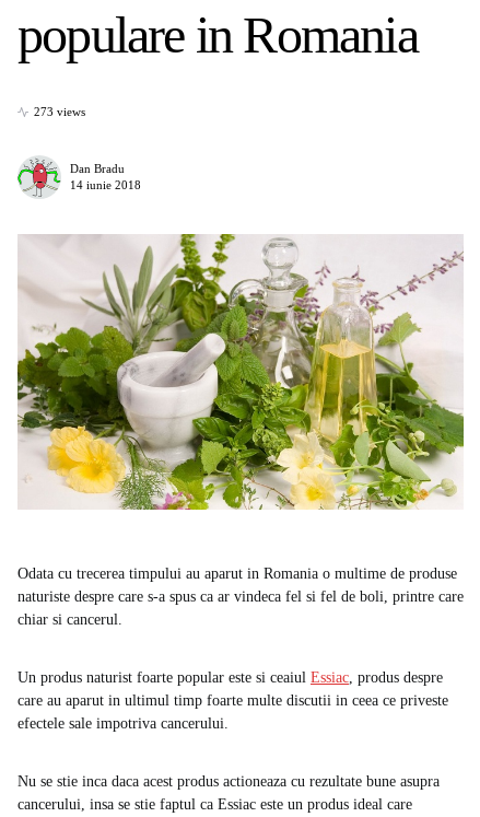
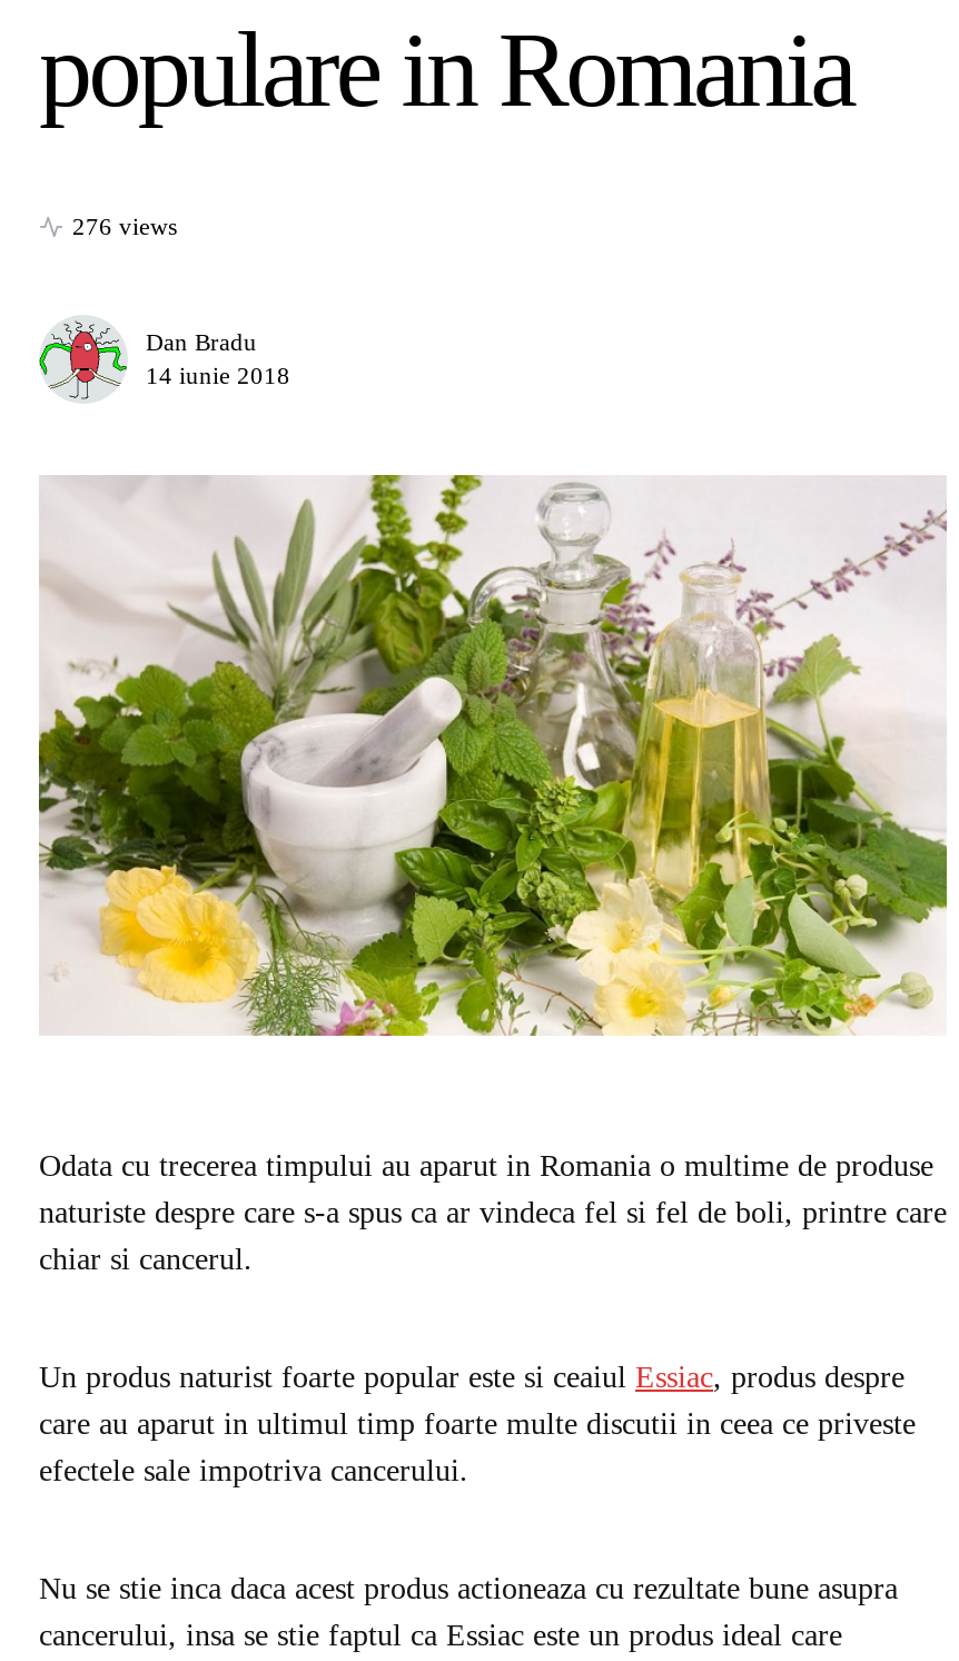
[34,105,85,118] 273 views -> [72,212,177,239] 276 views

